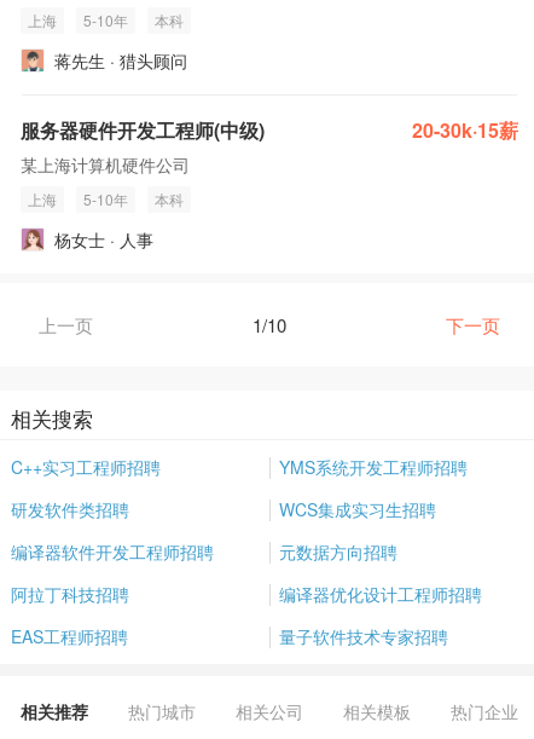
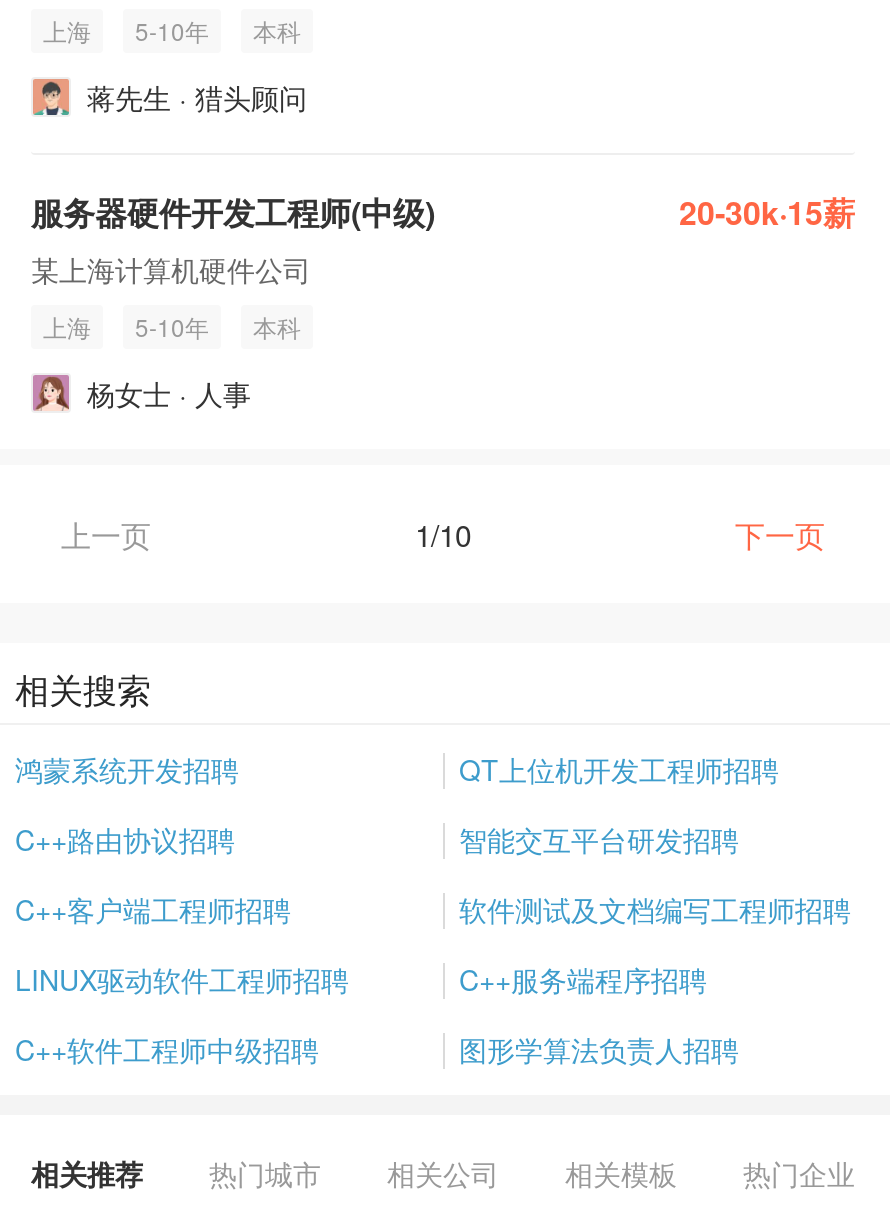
[11,455,468,479] C++实习工程师招聘 | YMS系统开发工程师招聘 -> [15,749,779,789] 鸿蒙系统开发招聘 | QT上位机开发工程师招聘
[11,497,436,521] 研发软件类招聘 | WCS集成实习生招聘 -> [15,819,739,859] C++路由协议招聘 | 智能交互平台研发招聘
[11,539,397,564] 编译器软件开发工程师招聘 | 元数据方向招聘 -> [15,889,851,929] C++客户端工程师招聘 | 软件测试及文档编写工程师招聘
[11,582,482,606] 阿拉丁科技招聘 | 编译器优化设计工程师招聘 -> [15,959,707,999] LINUX驱动软件工程师招聘 | C++服务端程序招聘
[11,624,448,648] EAS工程师招聘 | 量子软件技术专家招聘 -> [15,1029,739,1069] C++软件工程师中级招聘 | 图形学算法负责人招聘

